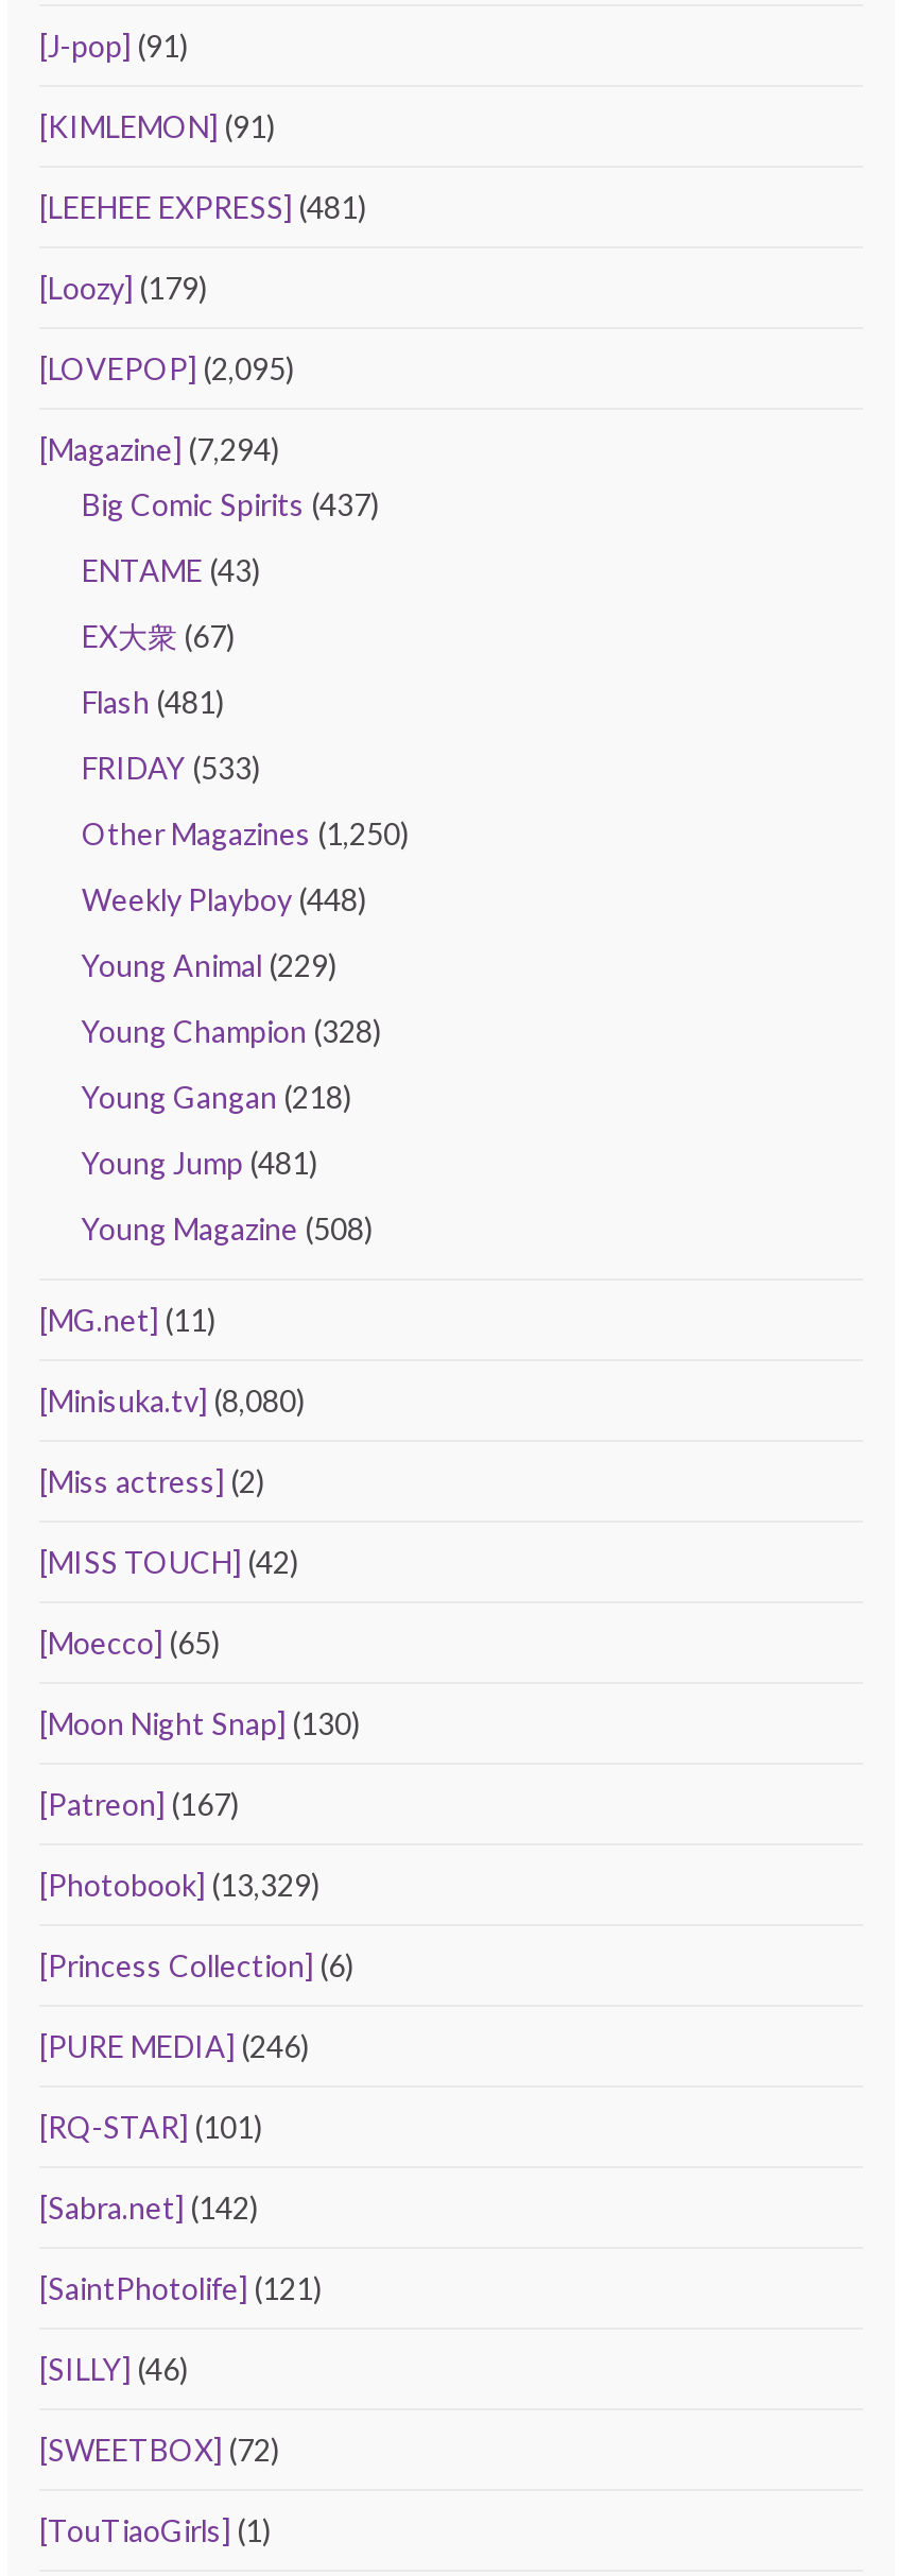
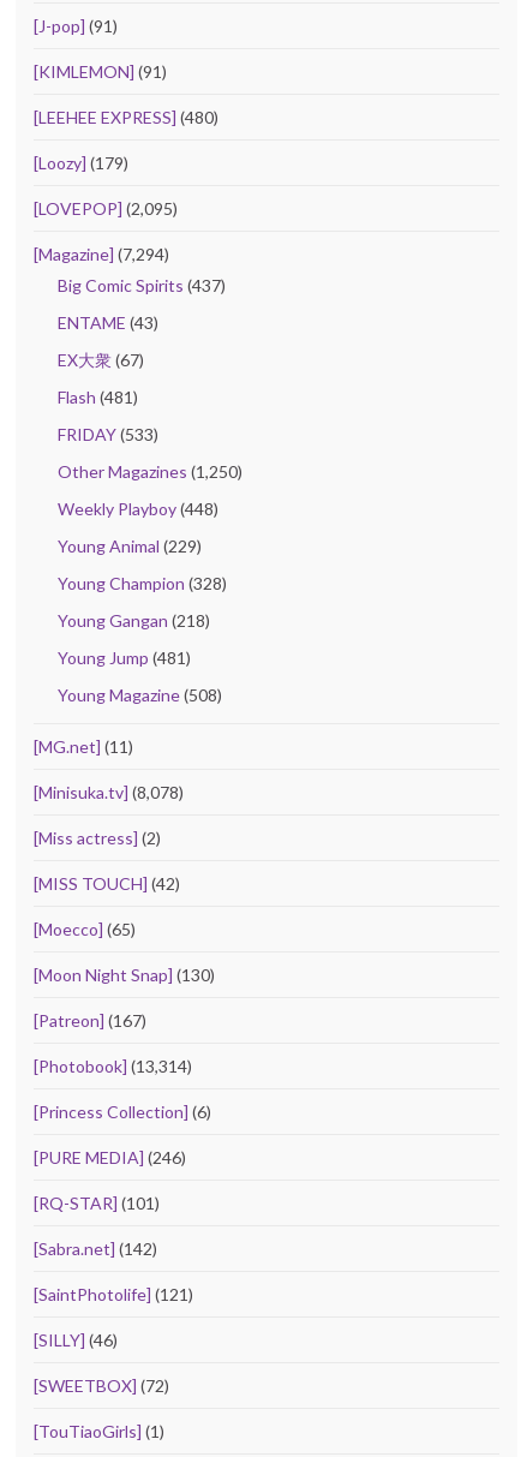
[39,190,366,226] [LEEHEE EXPRESS] (481) -> [34,107,218,128] [LEEHEE EXPRESS] (480)
[39,1383,305,1419] [Minisuka.tv] (8,080) -> [34,782,184,803] [Minisuka.tv] (8,078)
[39,1867,319,1903] [Photobook] (13,329) -> [34,1056,192,1077] [Photobook] (13,314)

